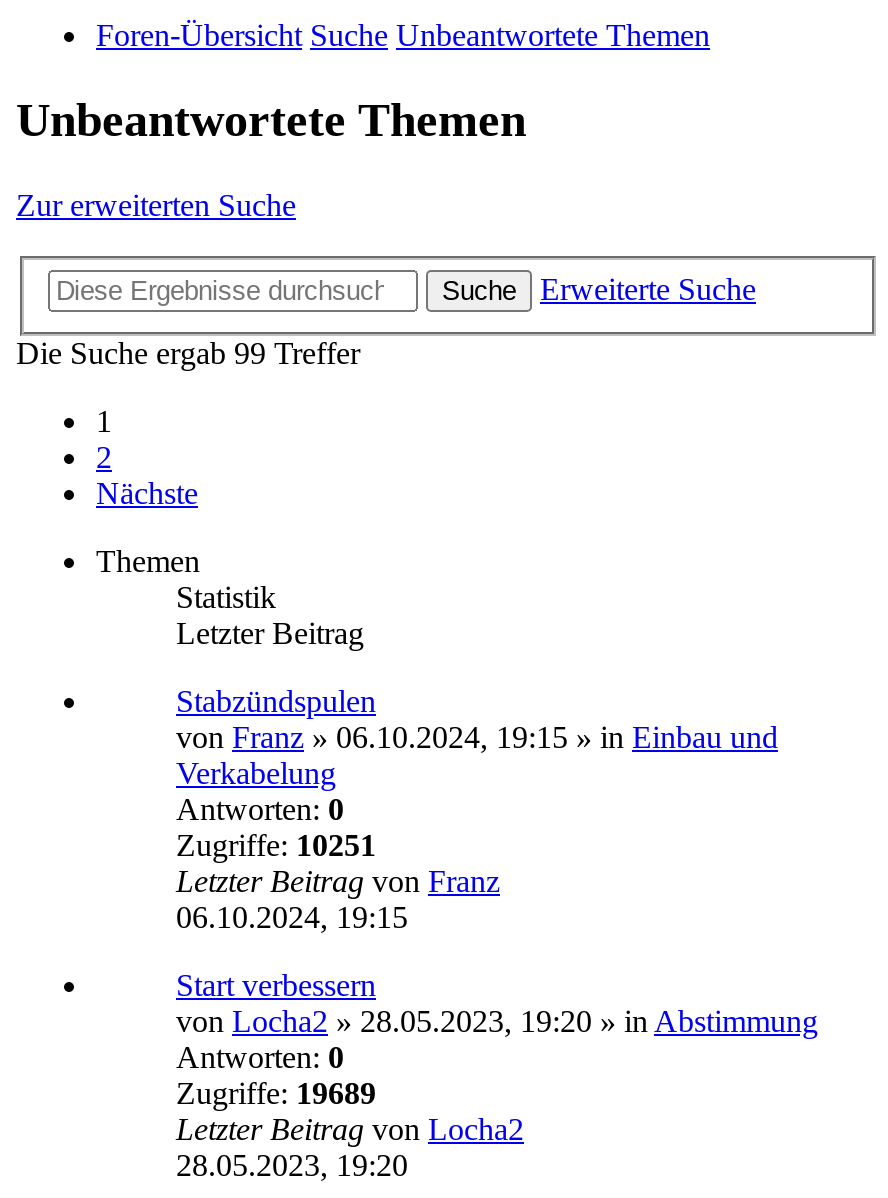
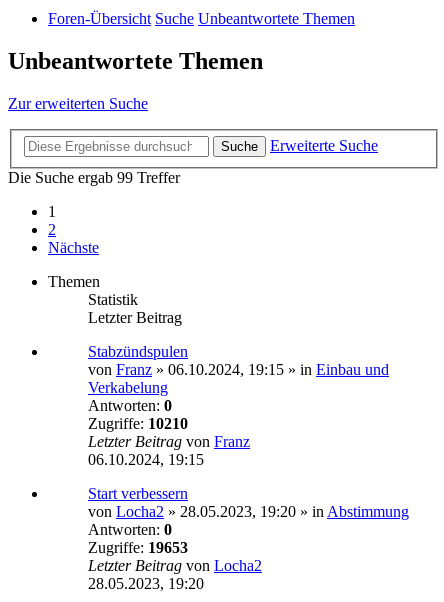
[176,829,376,863] Zugriffe: 10251 -> [88,415,188,432] Zugriffe: 10210
[176,1077,376,1111] Zugriffe: 19689 -> [88,539,188,556] Zugriffe: 19653

